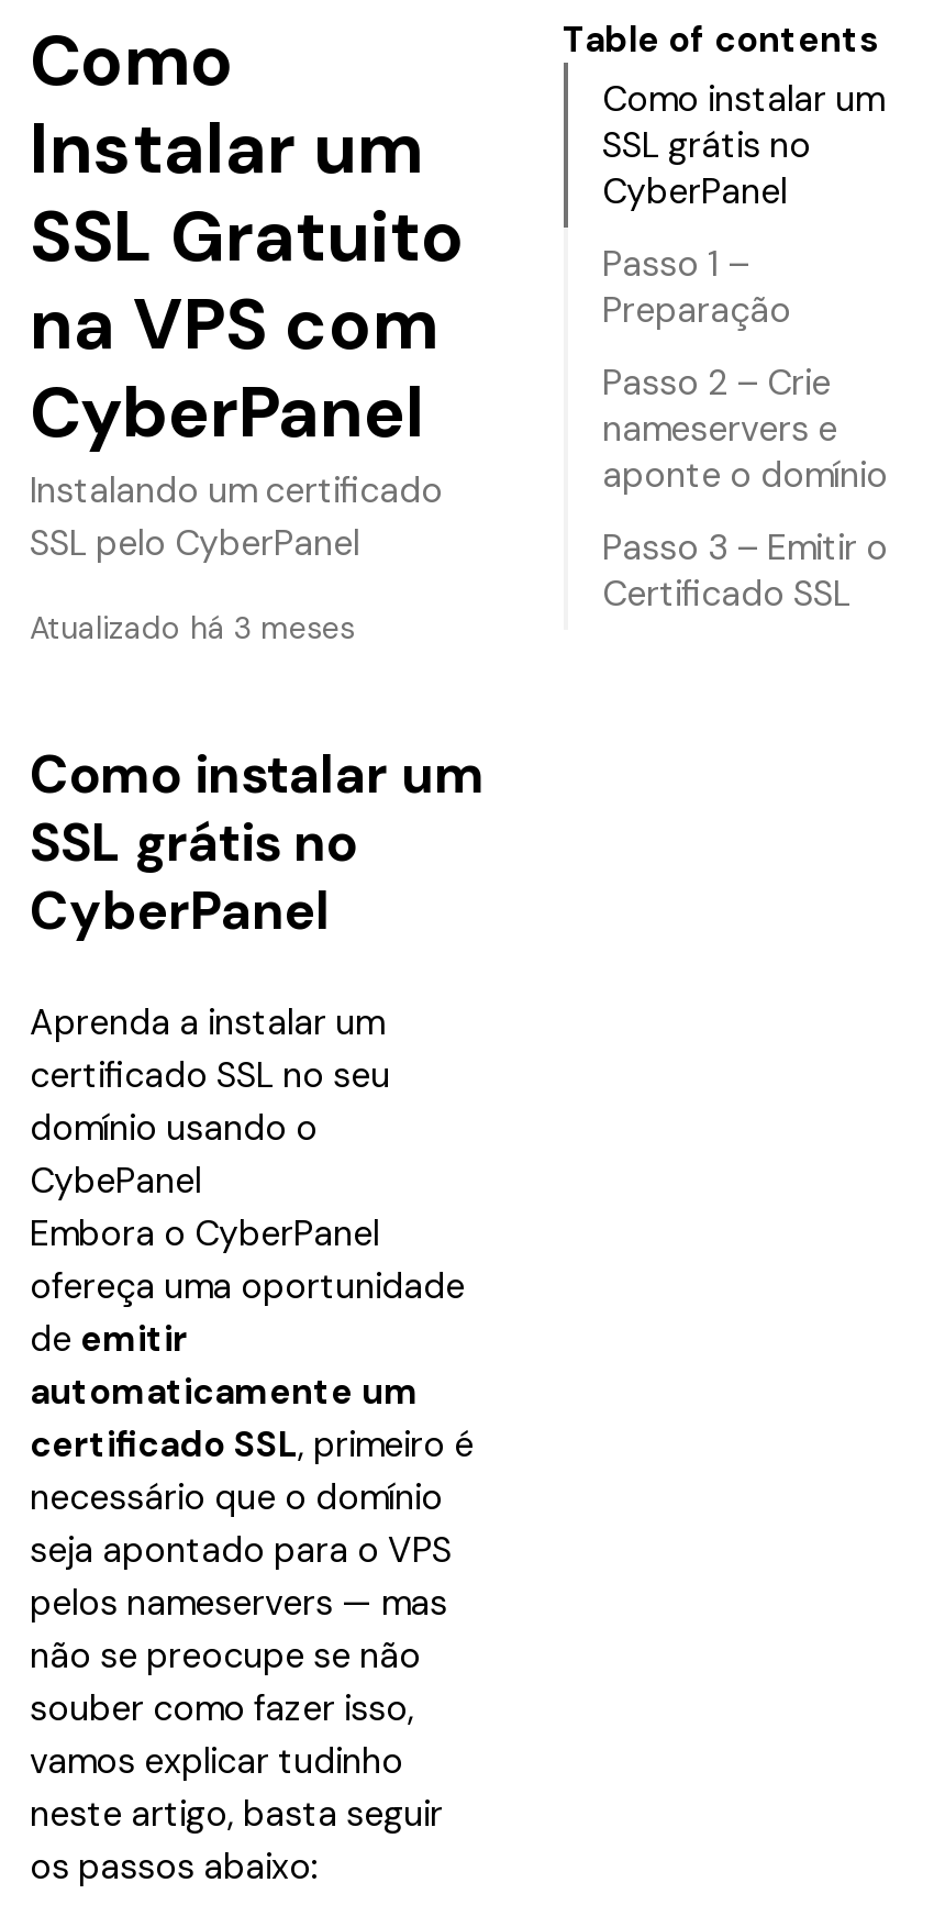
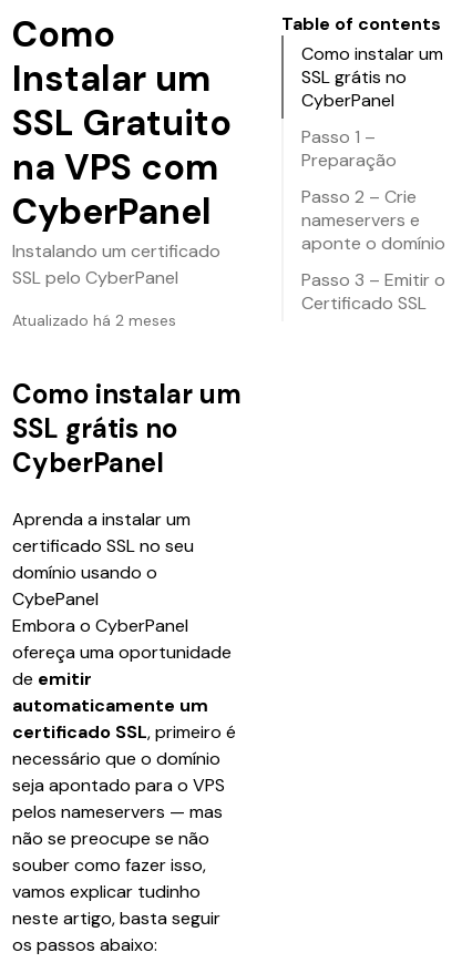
[30,608,355,647] Atualizado há 3 meses -> [12,310,176,330] Atualizado há 2 meses

